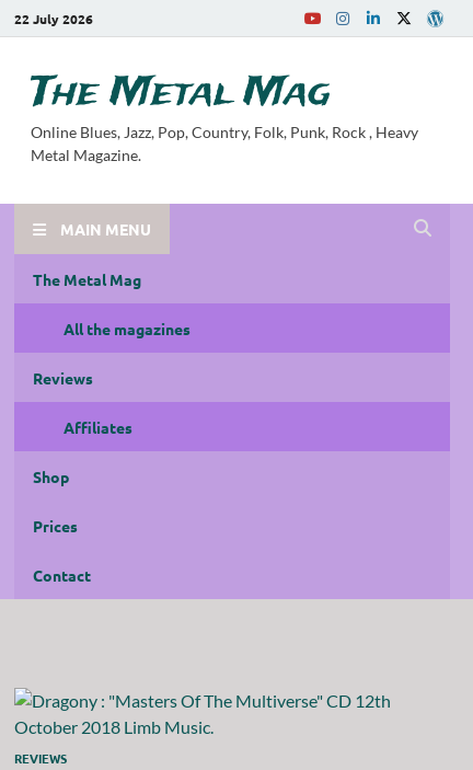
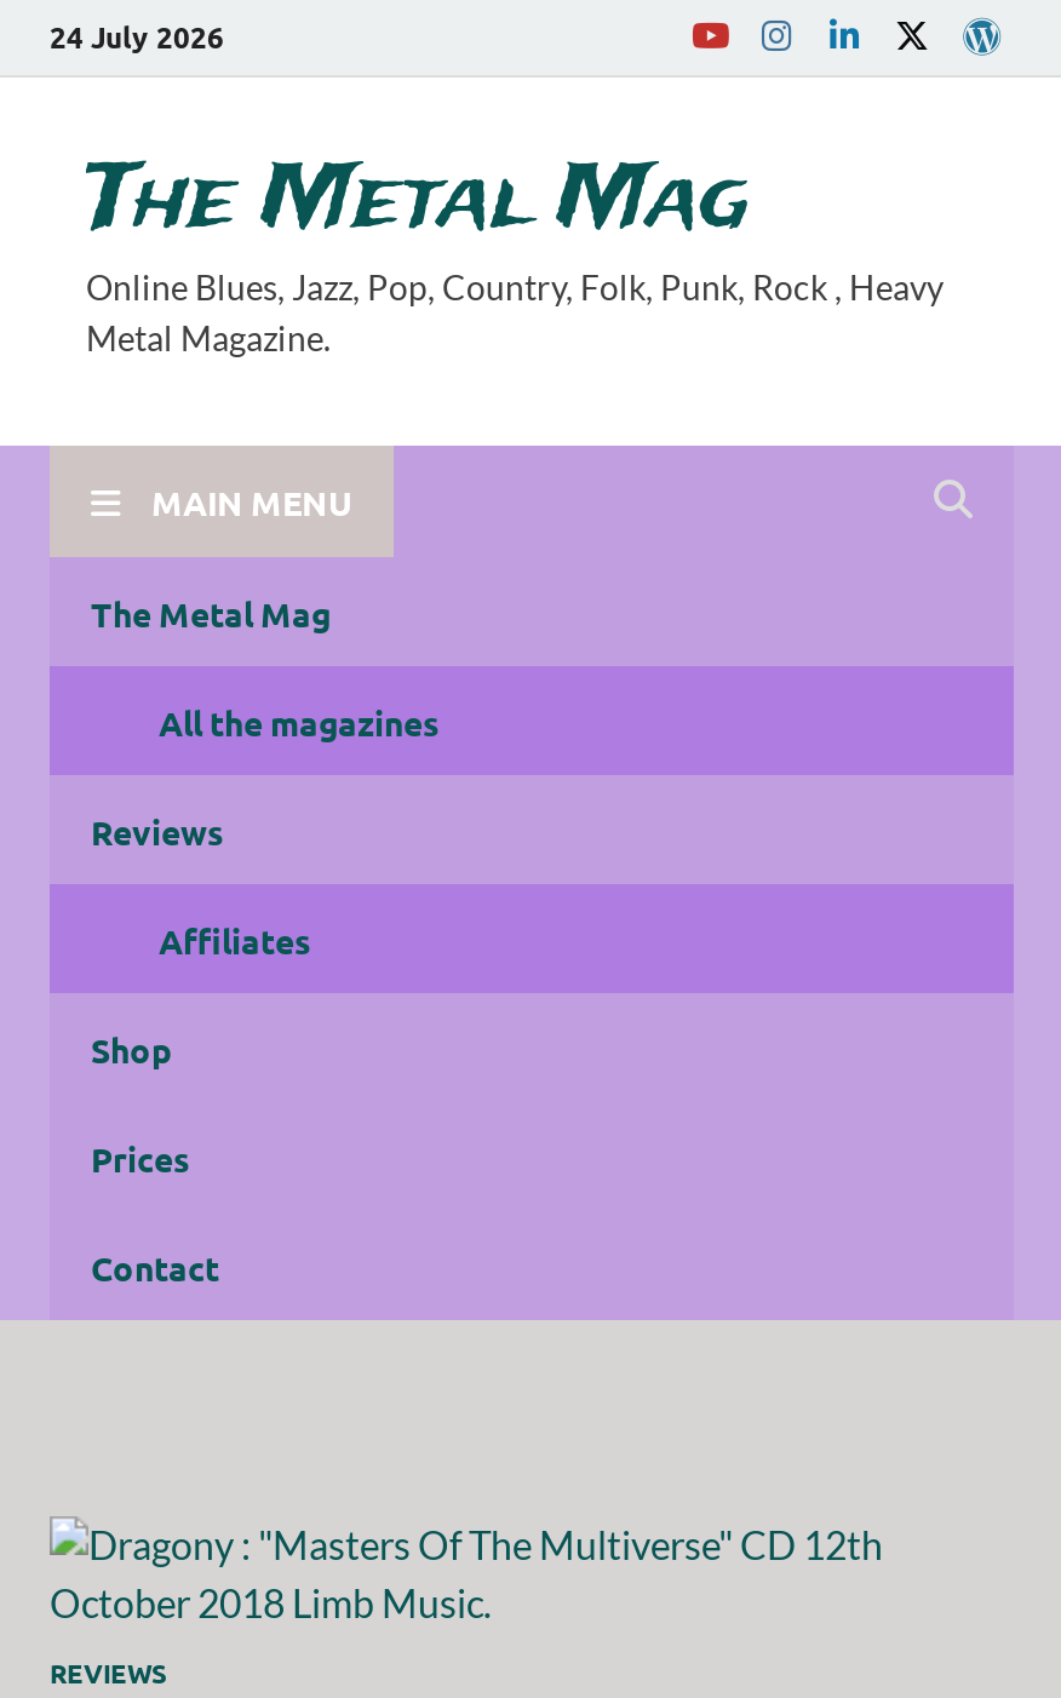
[14,9,93,27] 22 July 2026 -> [50,16,224,55] 24 July 2026

